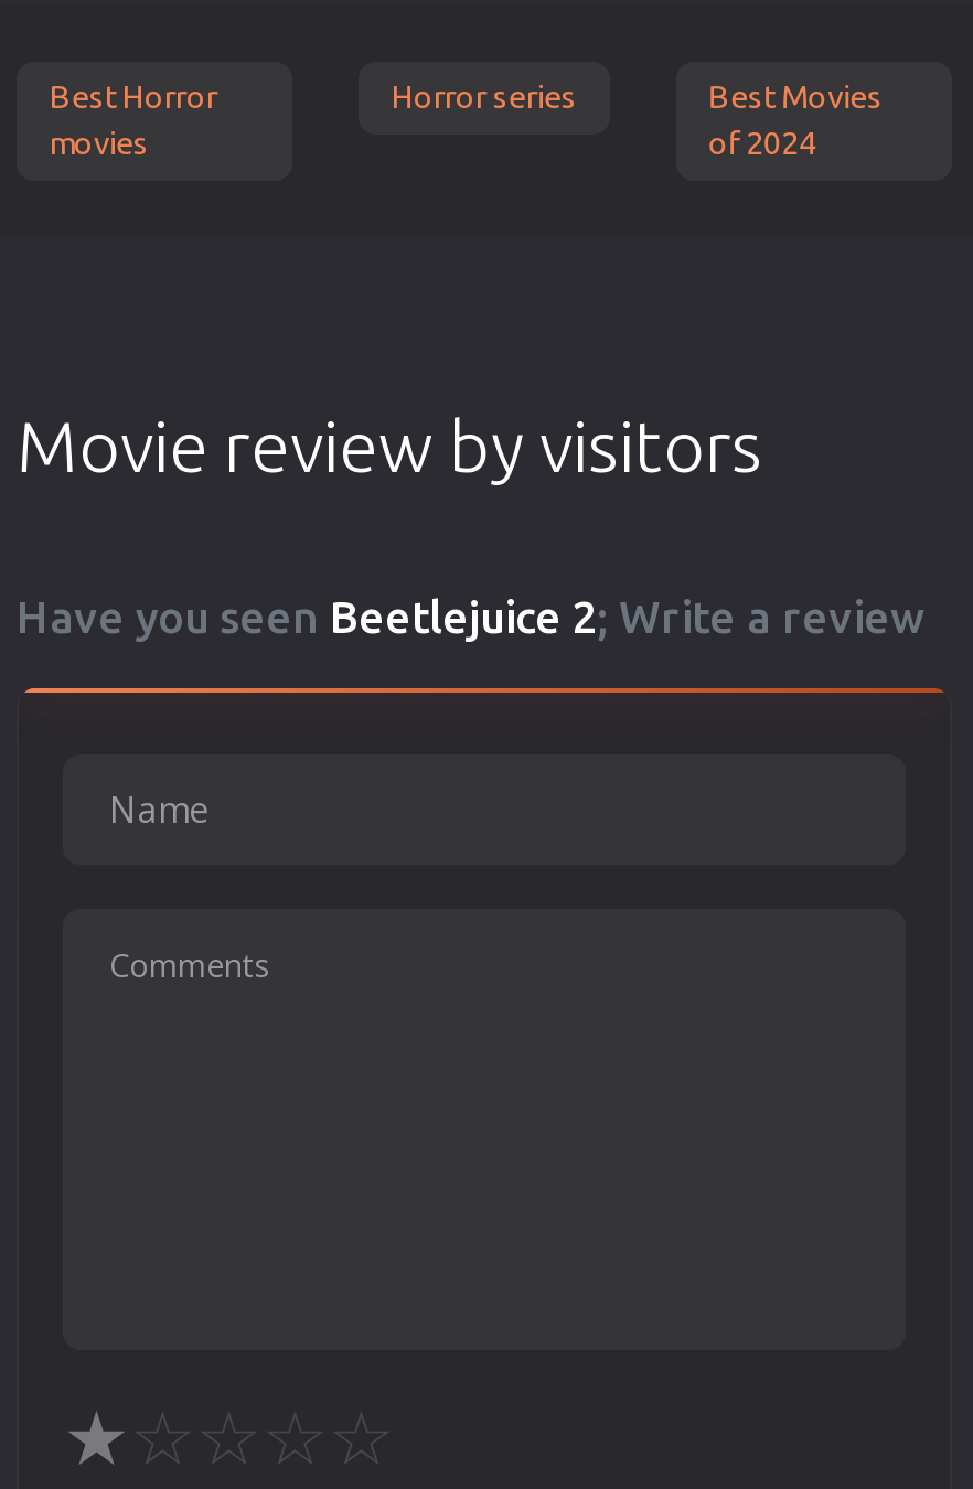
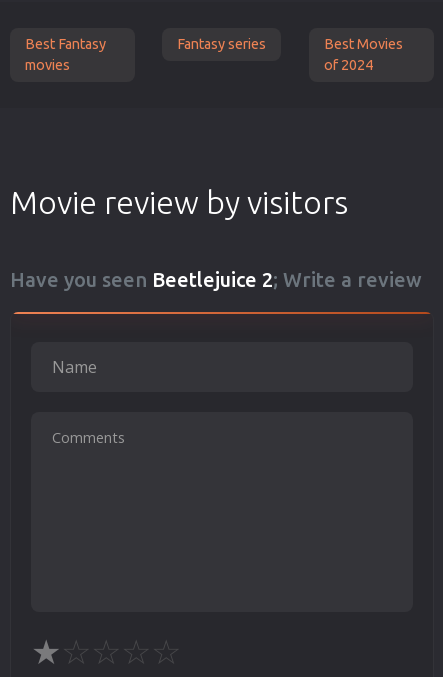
[50,78,217,114] Best Horror -> [25,35,106,51] Best Fantasy
[392,78,577,114] Horror series -> [177,35,266,51] Fantasy series

